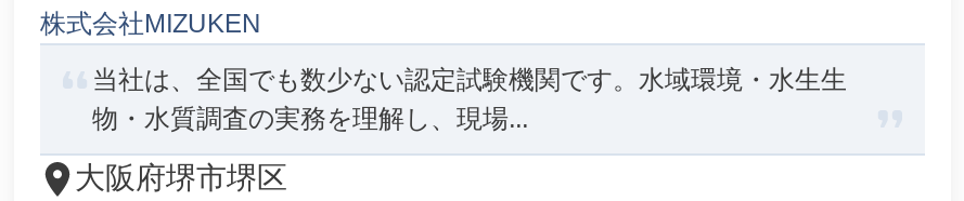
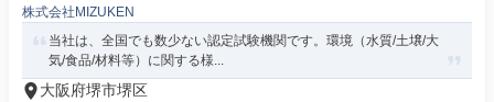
[92,65,847,134] 当社は、全国でも数少ない認定試験機関です。水域環境・水生生 | 物・水質調査の実務を理解し、現場... -> [49,33,439,68] 当社は、全国でも数少ない認定試験機関です。環境（水質/土壌/大 | 気/食品/材料等）に関する様...

